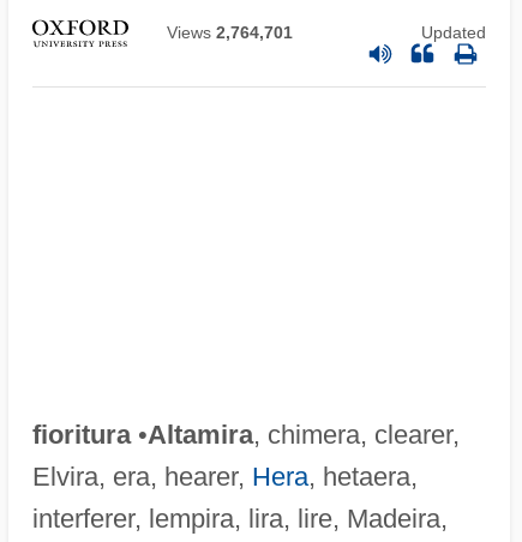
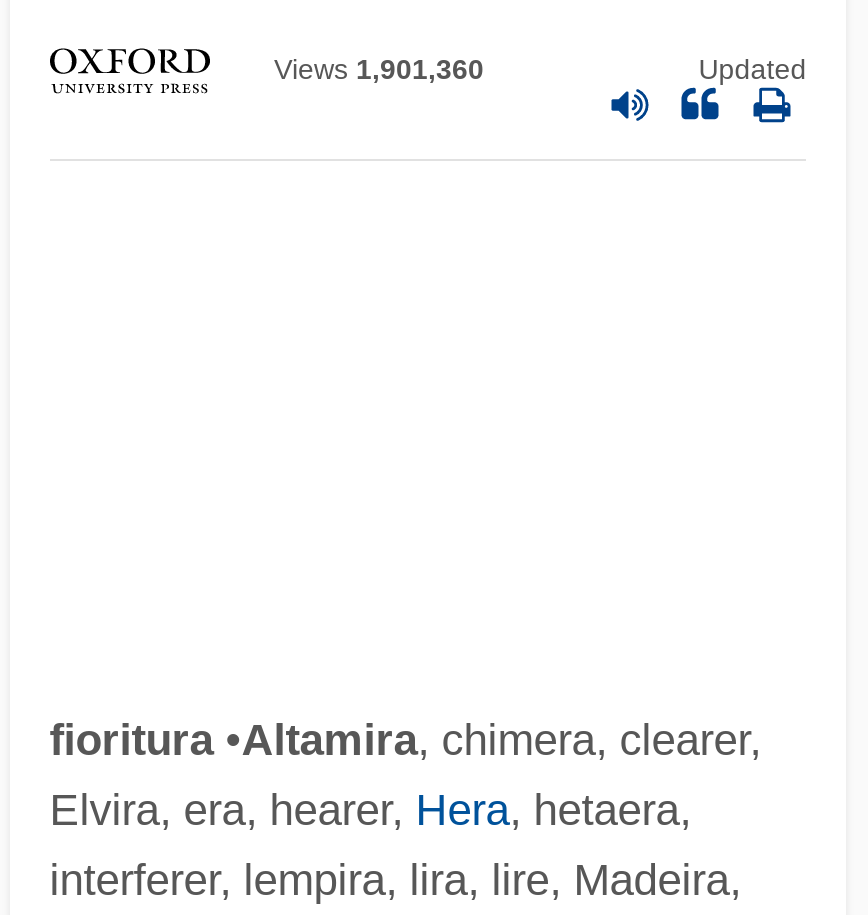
[167,23,293,43] Views 2,764,701 -> [274,54,484,86] Views 1,901,360

